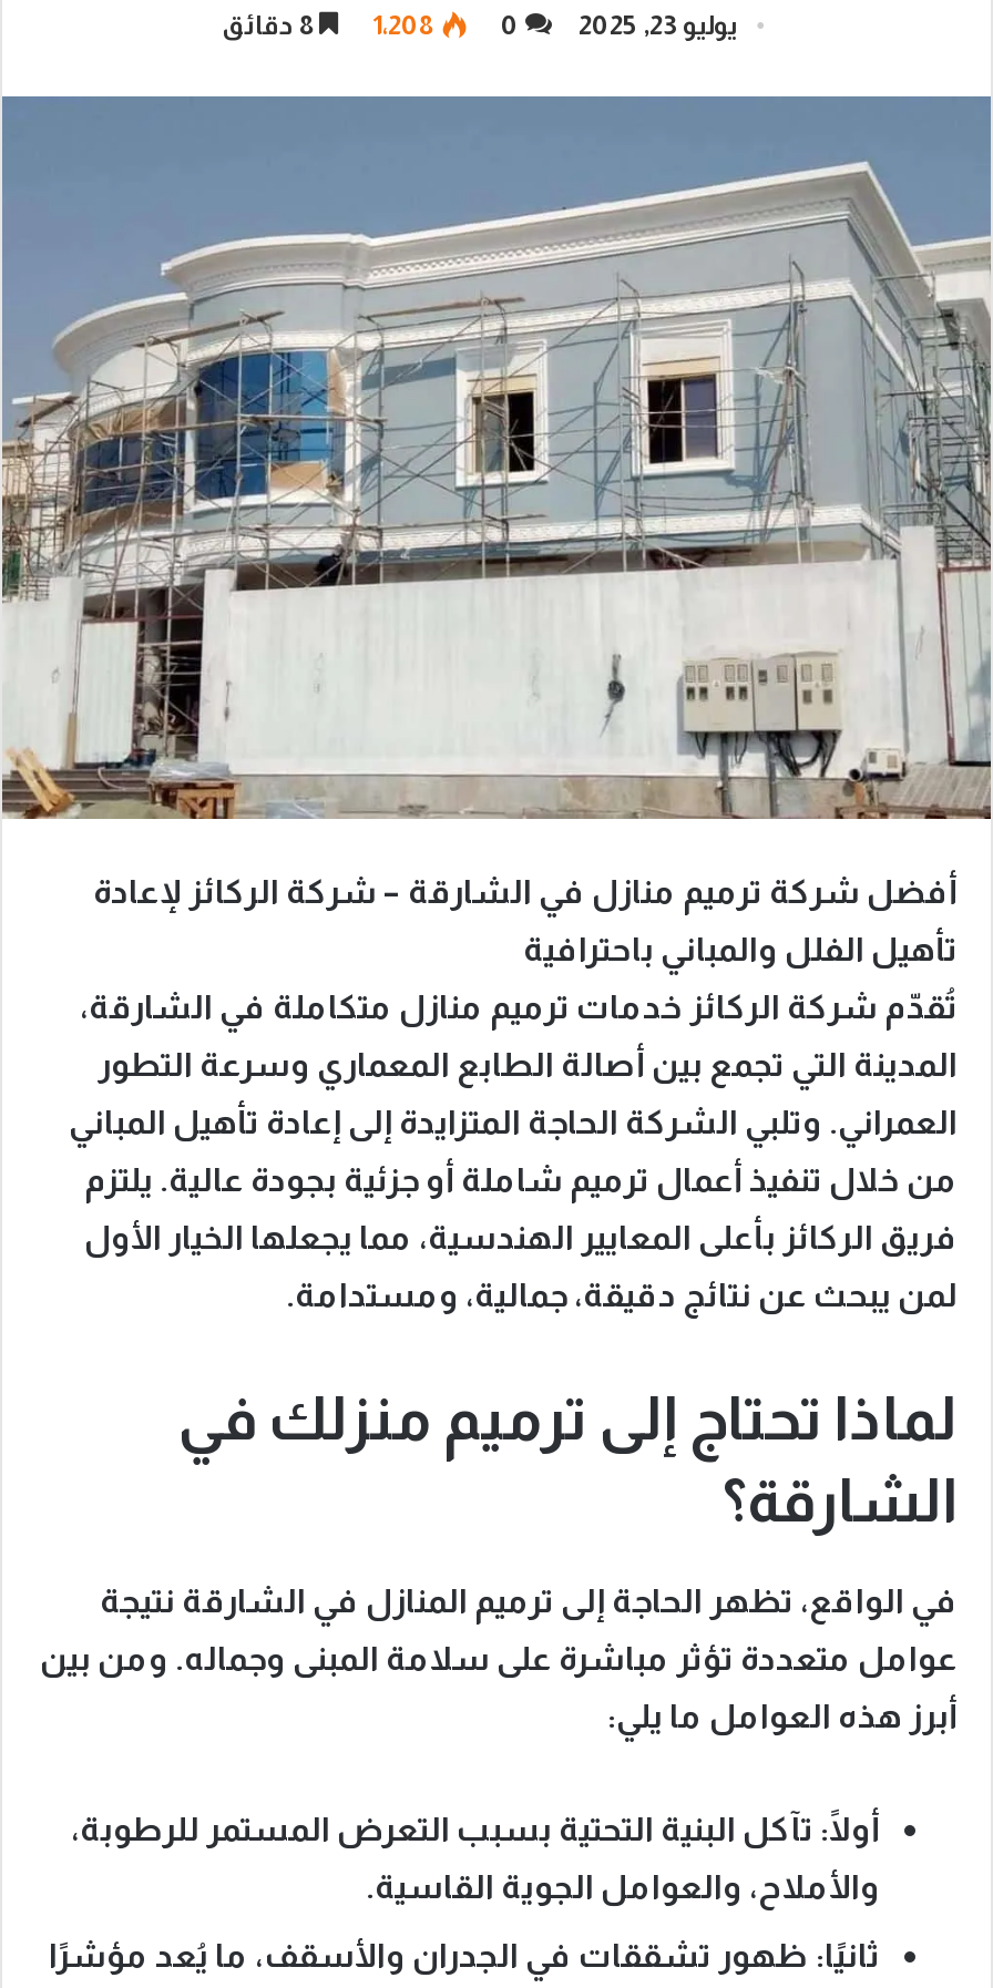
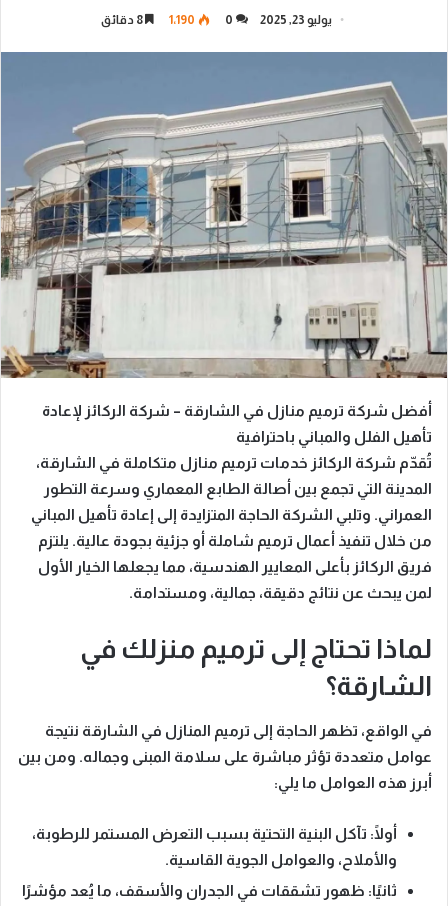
[372,10,434,41] 1٬208 -> [169,13,195,27] 1٬190

